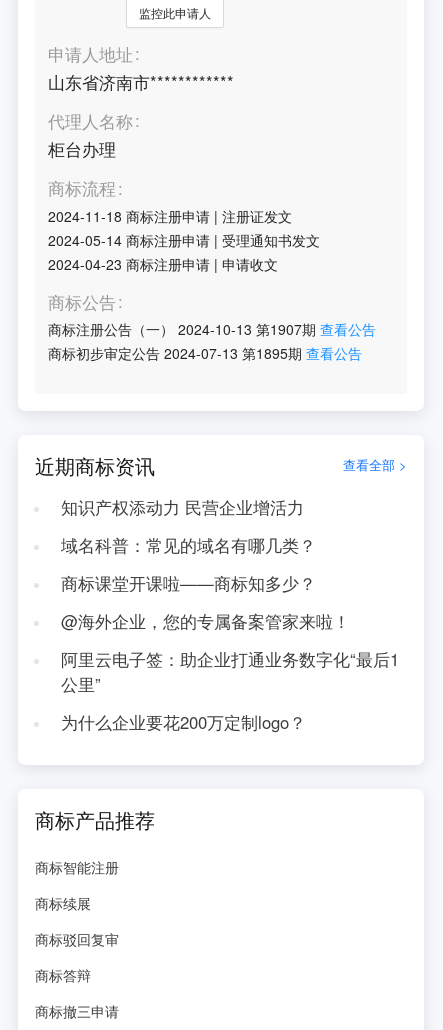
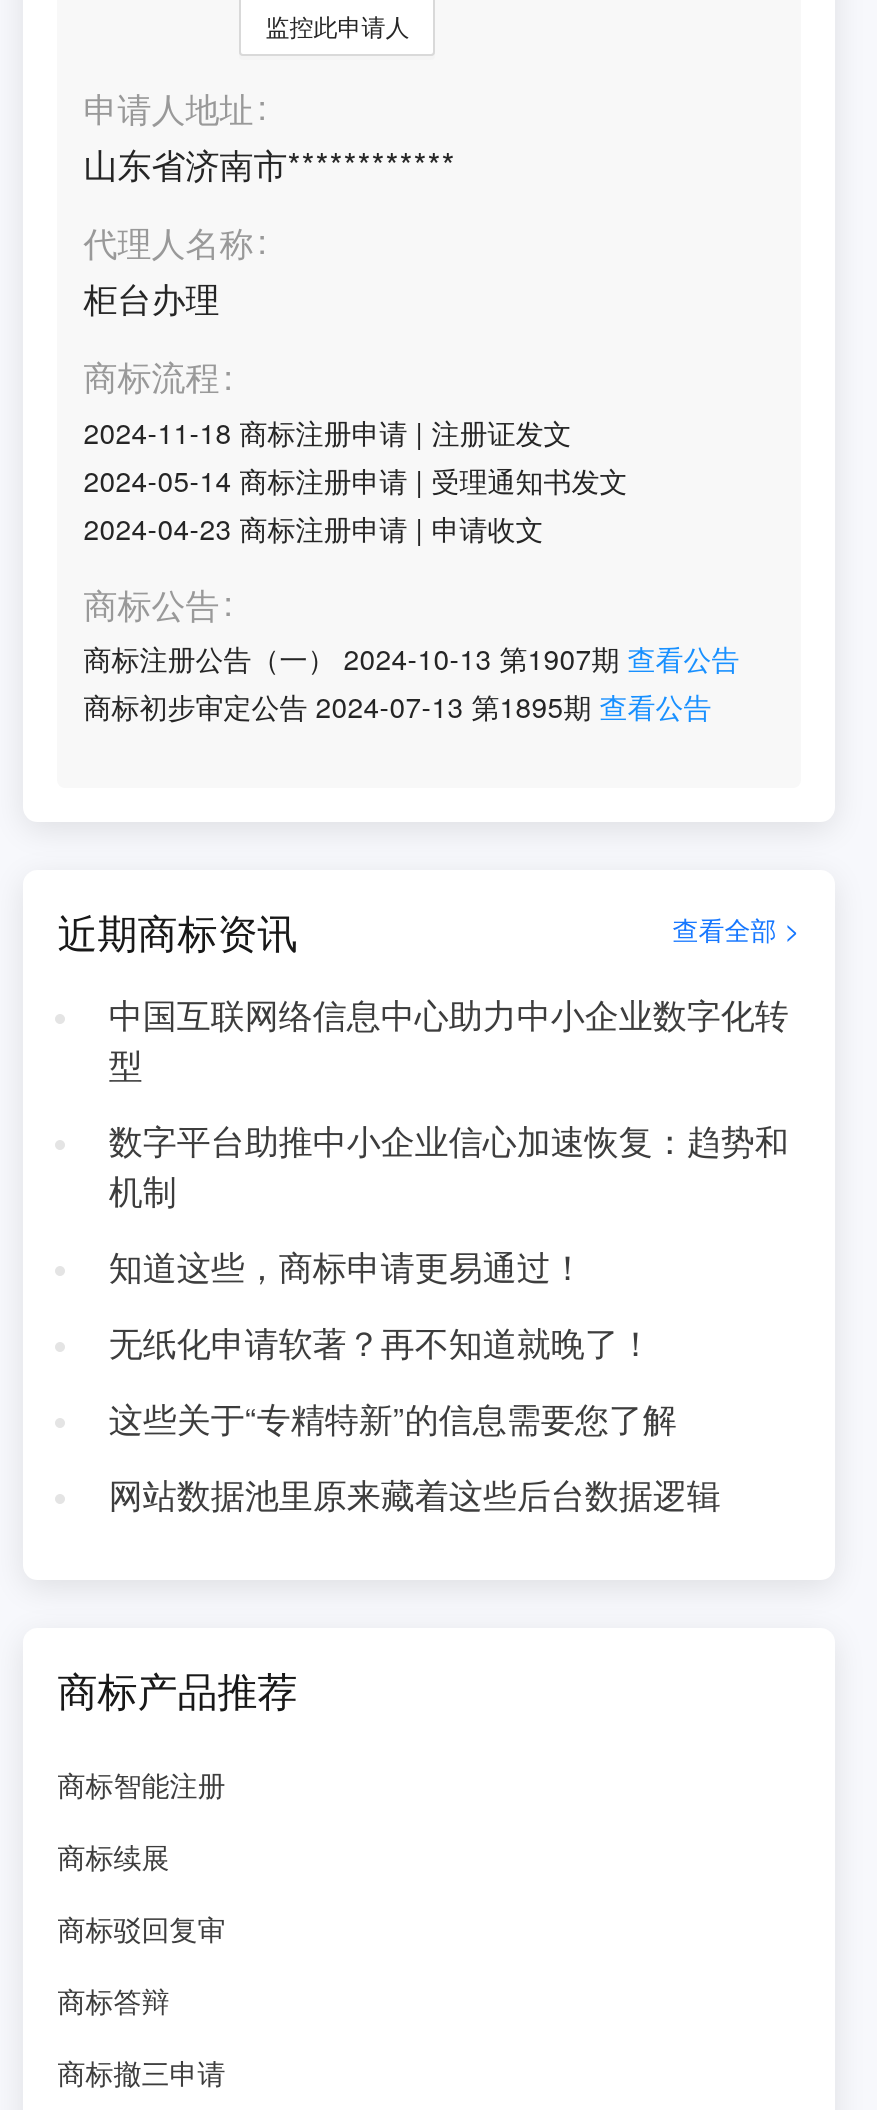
[61,495,304,519] 知识产权添动力 民营企业增活力 -> [109,990,789,1088] 中国互联网络信息中心助力中小企业数字化转 | 型
[61,533,316,557] 域名科普：常见的域名有哪几类？ -> [109,1116,789,1214] 数字平台助推中小企业信心加速恢复：趋势和 | 机制
[61,571,316,595] 商标课堂开课啦——商标知多少？ -> [109,1242,585,1290] 知道这些，商标申请更易通过！
[61,609,350,633] @海外企业，您的专属备案管家来啦！ -> [109,1318,653,1366] 无纸化申请软著？再不知道就晚了！
[61,647,399,696] 阿里云电子签：助企业打通业务数字化“最后1 | 公里” -> [109,1394,677,1442] 这些关于“专精特新”的信息需要您了解
[61,710,306,734] 为什么企业要花200万定制logo？ -> [109,1470,721,1518] 网站数据池里原来藏着这些后台数据逻辑

